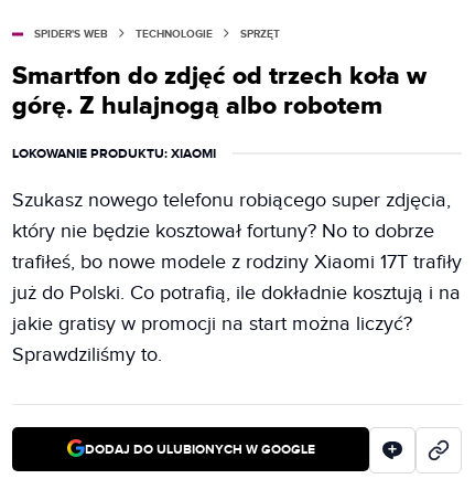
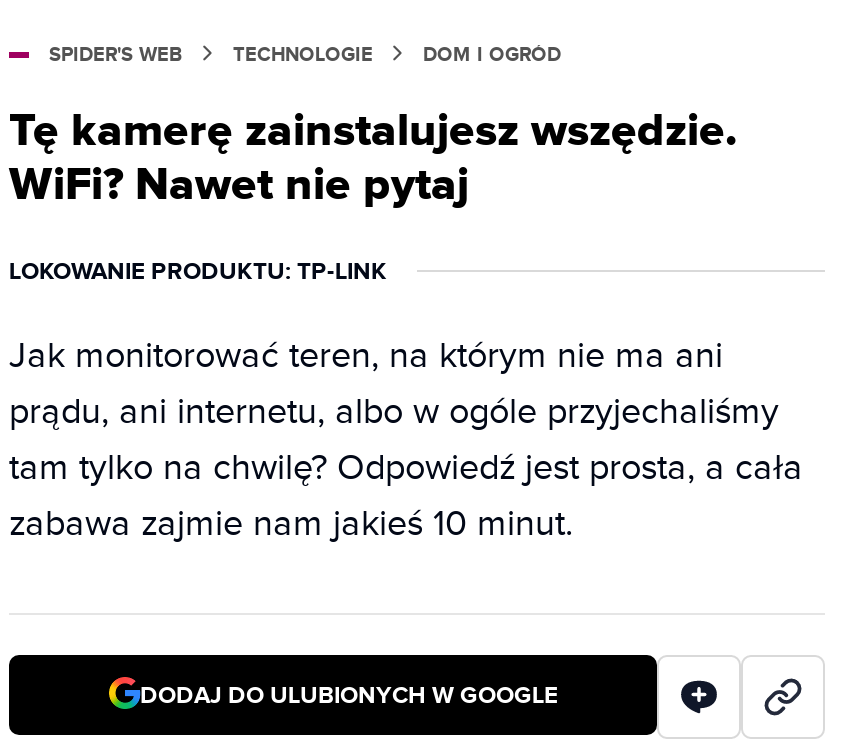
[240,28,280,41] SPRZĘT -> [423,43,561,67] DOM I OGRÓD
[12,61,427,121] Smartfon do zdjęć od trzech koła w | górę. Z hulajnogą albo robotem -> [9,103,737,213] Tę kamerę zainstalujesz wszędzie. | WiFi? Nawet nie pytaj
[12,146,216,162] LOKOWANIE PRODUKTU: XIAOMI -> [9,257,387,287] LOKOWANIE PRODUKTU: TP-LINK
[12,189,462,366] Szukasz nowego telefonu robiącego super zdjęcia, | który nie będzie kosztował fortuny? No to dobrze | trafiłeś, bo nowe modele z rodziny Xiaomi 17T trafiły | już do Polski. Co potrafią, ile dokładnie kosztują i na | jakie gratisy w promocji na start można liczyć? | Sprawdziliśmy to. -> [9,335,803,545] Jak monitorować teren, na którym nie ma ani | prądu, ani internetu, albo w ogóle przyjechaliśmy | tam tylko na chwilę? Odpowiedź jest prosta, a cała | zabawa zajmie nam jakieś 10 minut.

